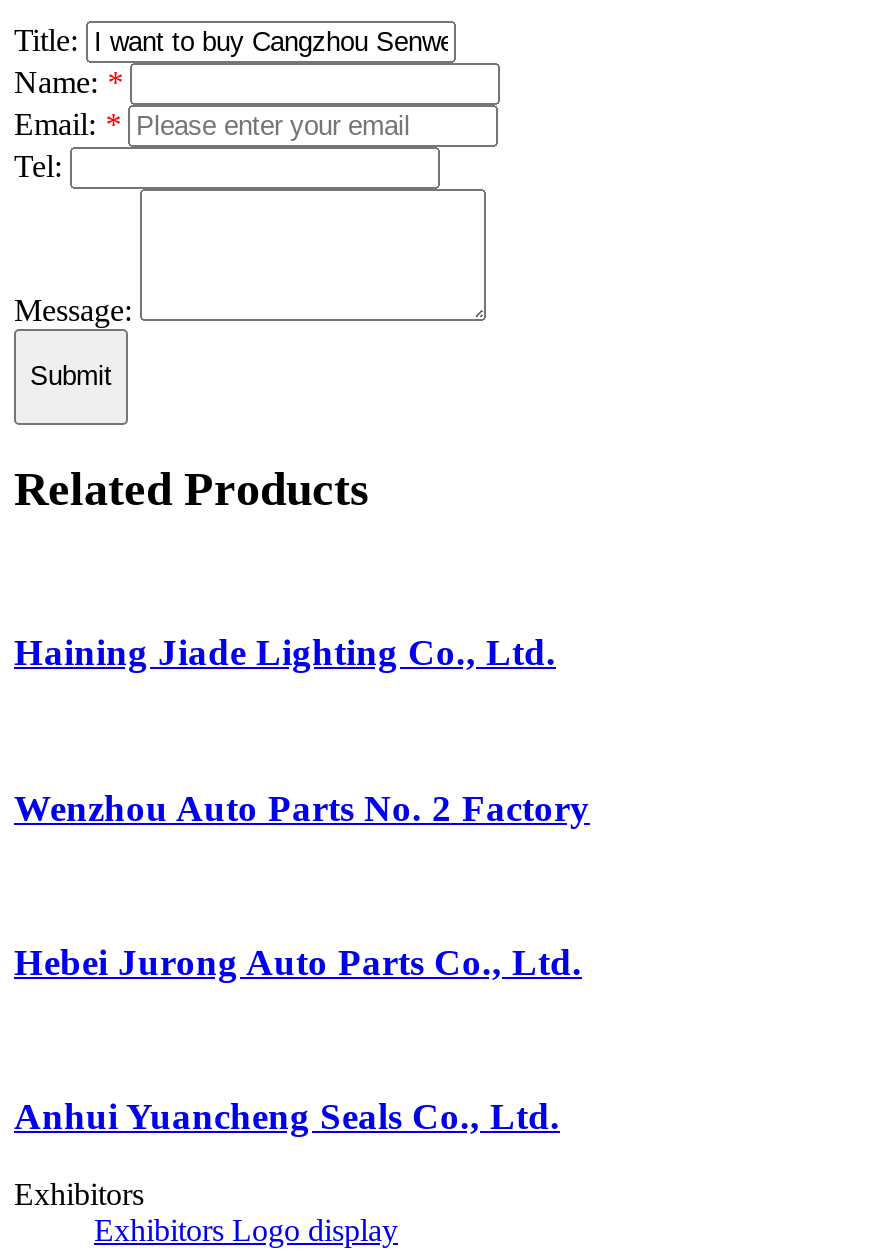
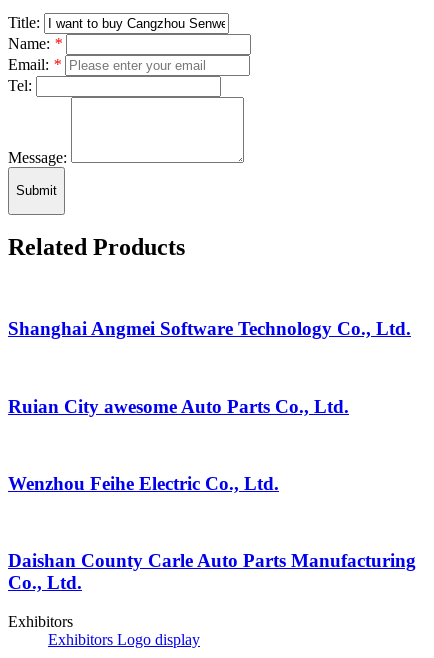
[14,631,556,673] Haining Jiade Lighting Co., Ltd. -> [8,318,411,339] Shanghai Angmei Software Technology Co., Ltd.
[14,786,590,828] Wenzhou Auto Parts No. 2 Factory -> [8,395,349,416] Ruian City awesome Auto Parts Co., Ltd.
[14,941,582,983] Hebei Jurong Auto Parts Co., Ltd. -> [8,473,279,494] Wenzhou Feihe Electric Co., Ltd.
[14,1096,560,1138] Anhui Yuancheng Seals Co., Ltd. -> [8,550,416,593] Daishan County Carle Auto Parts Manufacturing | Co., Ltd.

